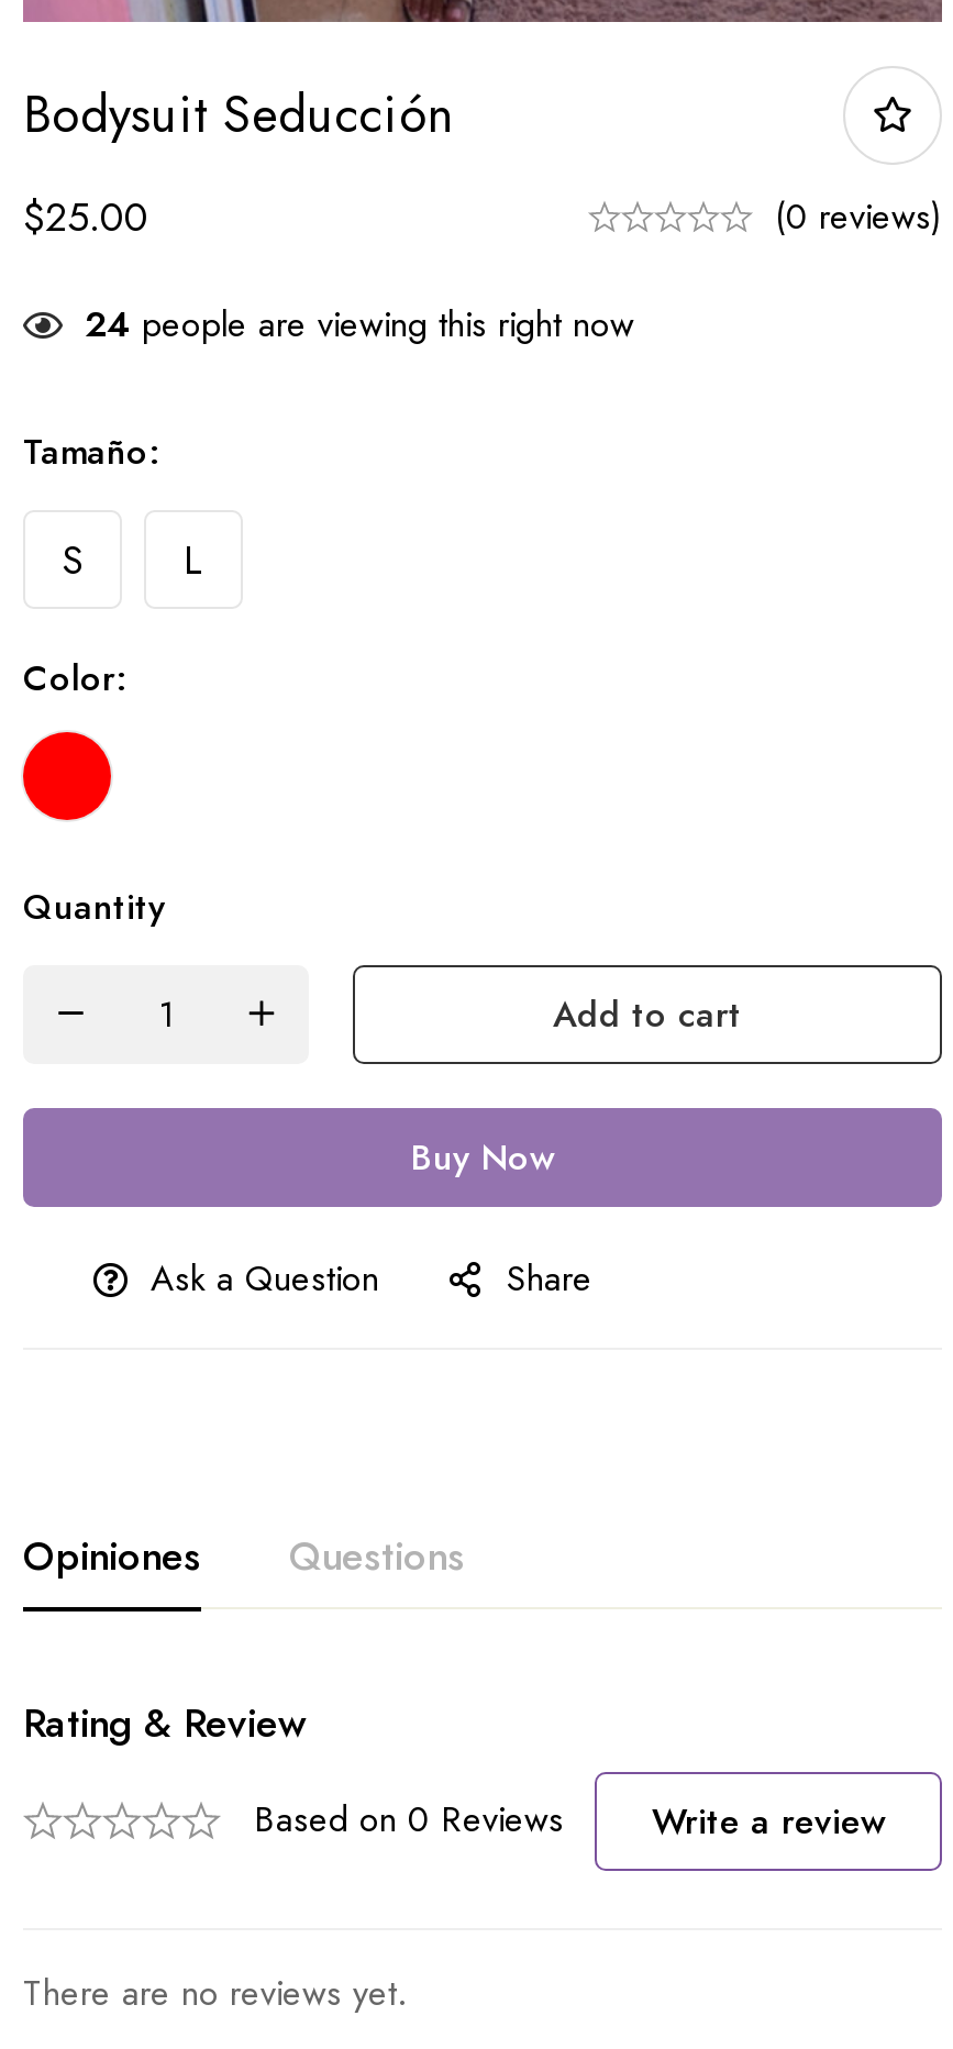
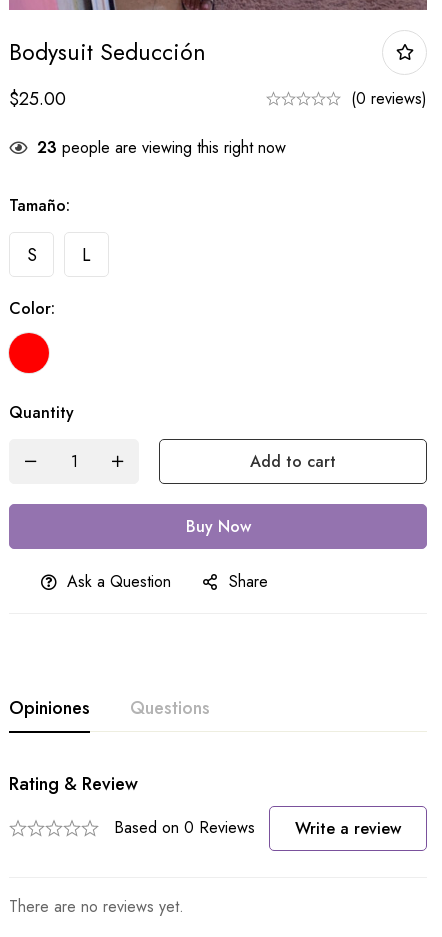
[85,298,634,349] 24 people are viewing this right now -> [37,136,286,159] 23 people are viewing this right now

